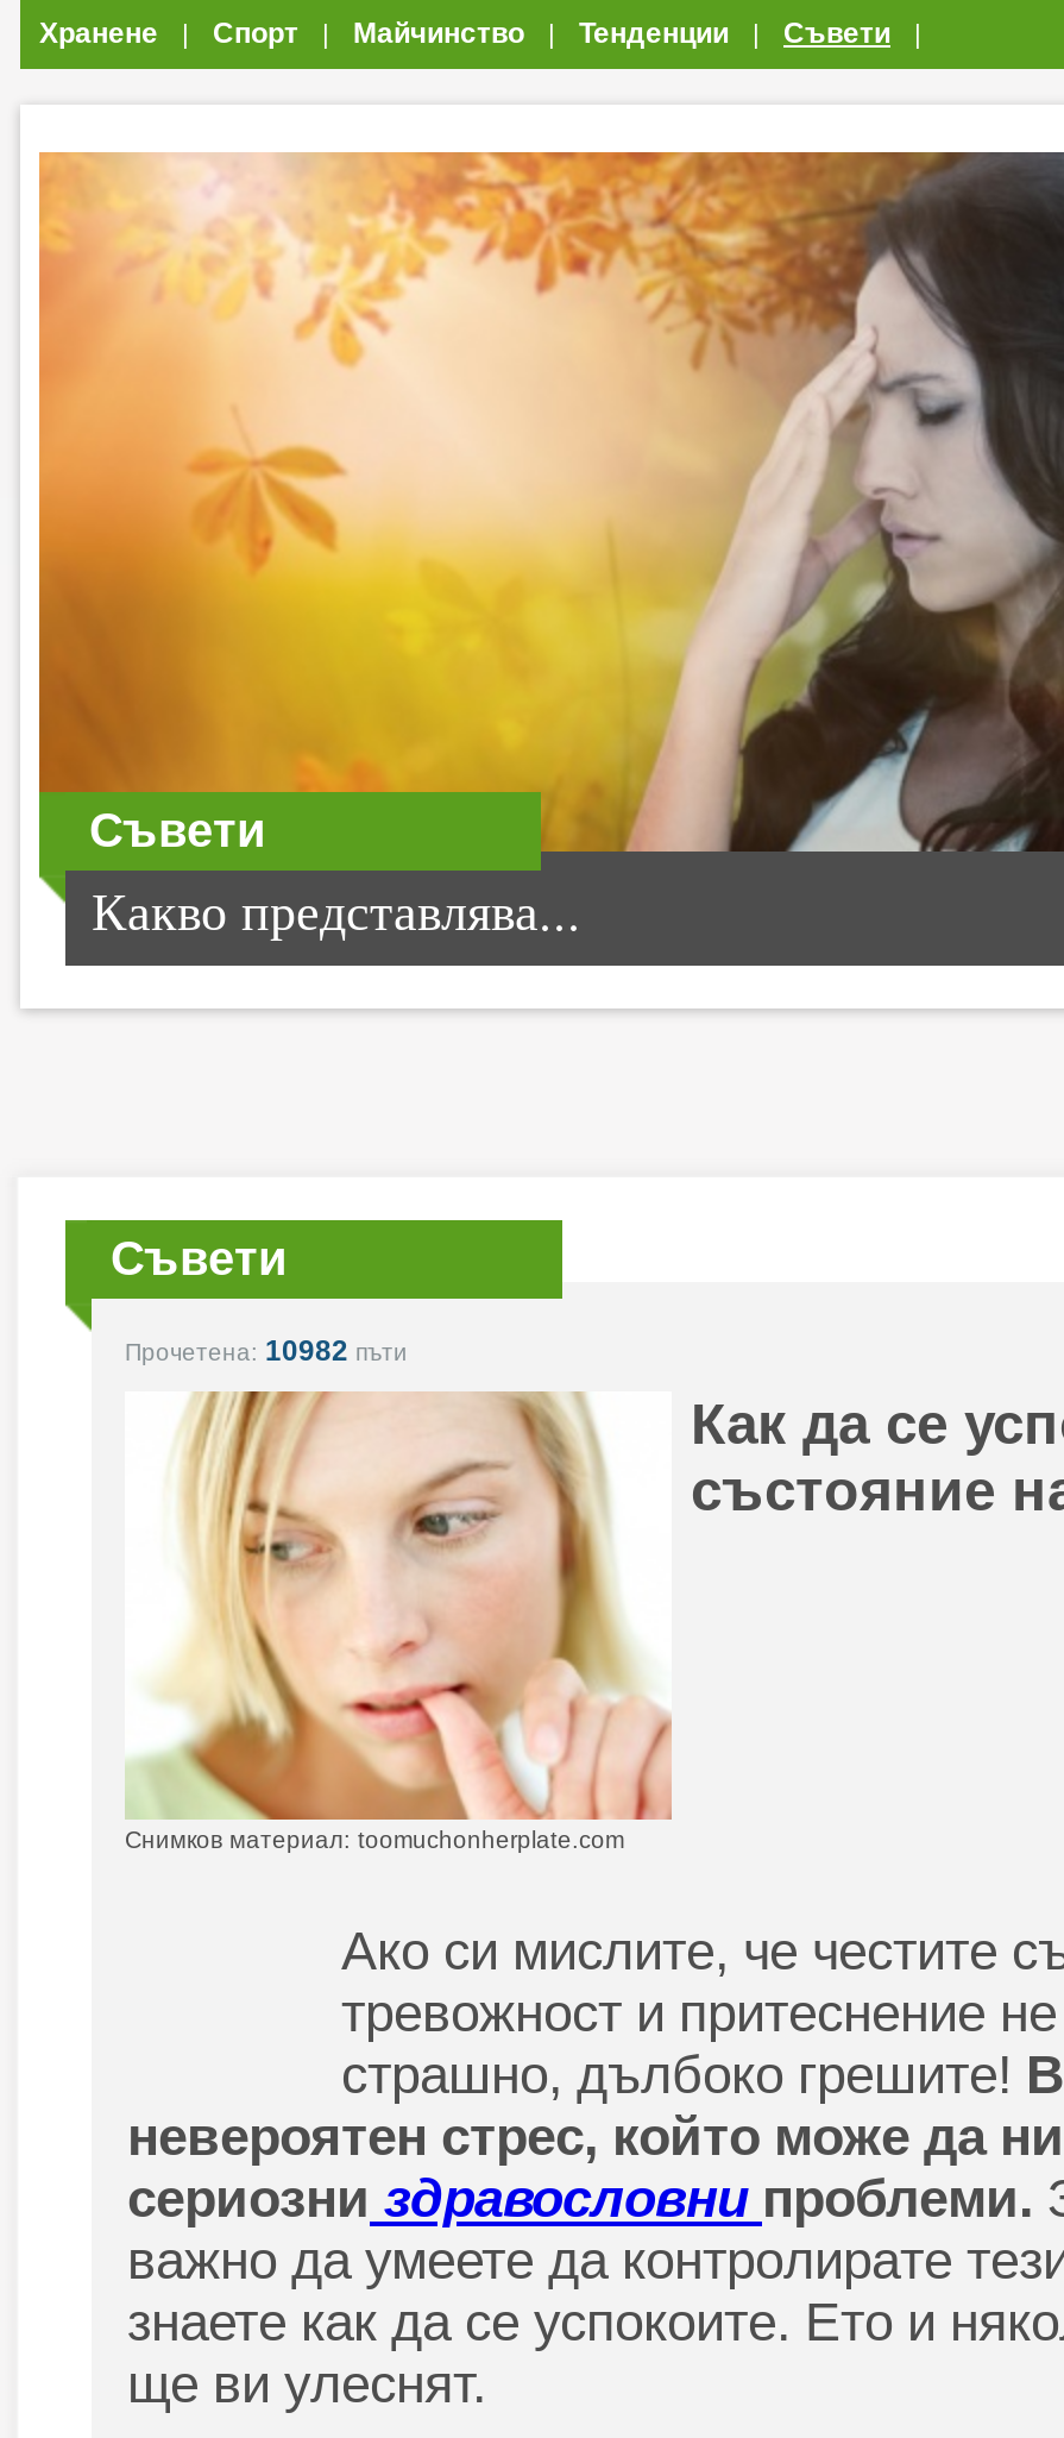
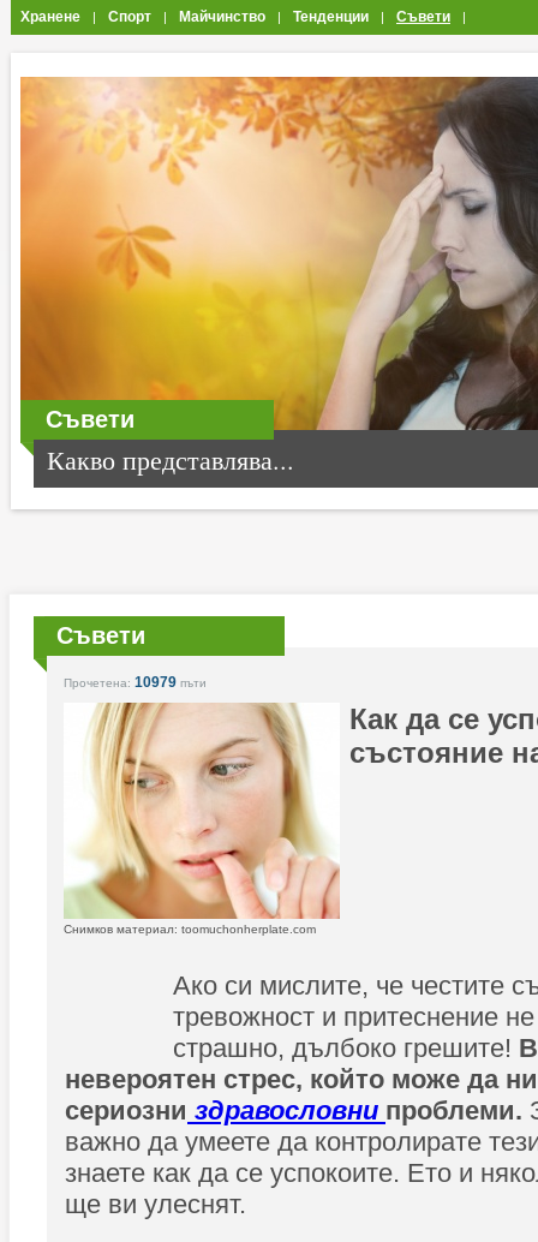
[125,1334,408,1368] Прочетена: 10982 пъти -> [64,674,207,691] Прочетена: 10979 пъти

